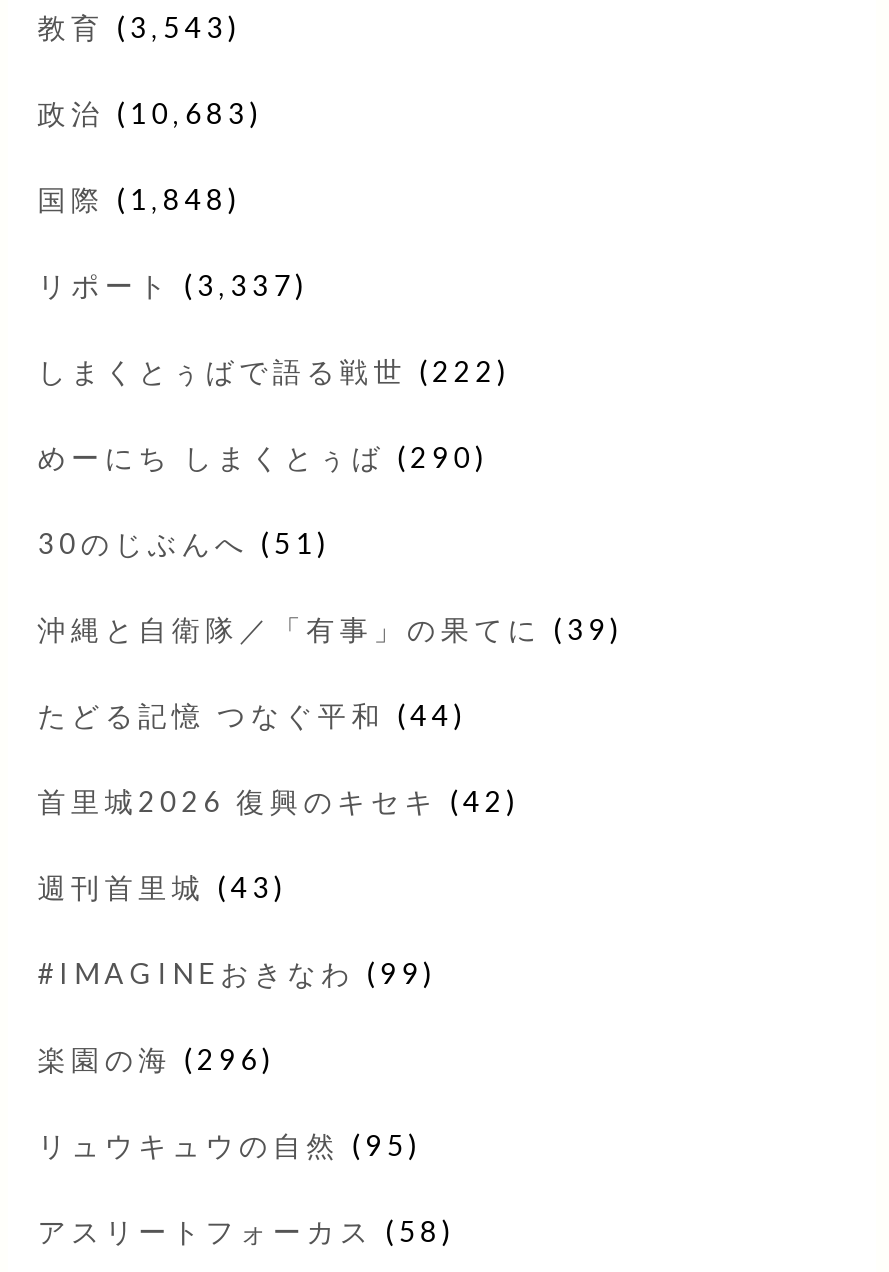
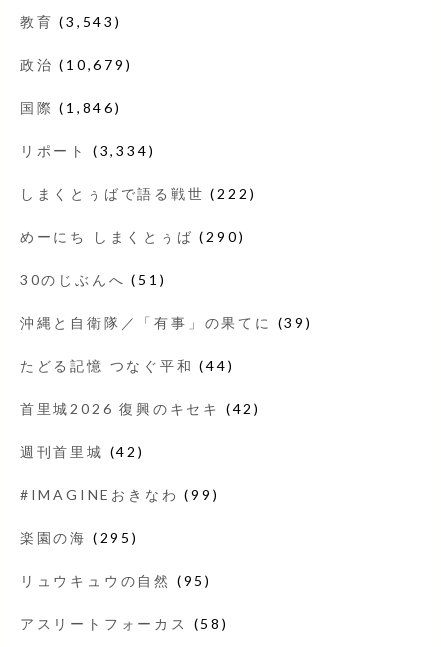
[37,97,263,131] 政治(10,683) -> [20,56,132,73] 政治(10,679)
[37,183,241,217] 国際(1,848) -> [20,99,122,116] 国際(1,846)
[37,269,309,303] リポート(3,337) -> [20,142,155,159] リポート(3,334)
[37,871,287,905] 週刊首里城(43) -> [20,443,145,460] 週刊首里城(42)
[37,1043,275,1077] 楽園の海(296) -> [20,529,139,546] 楽園の海(295)

